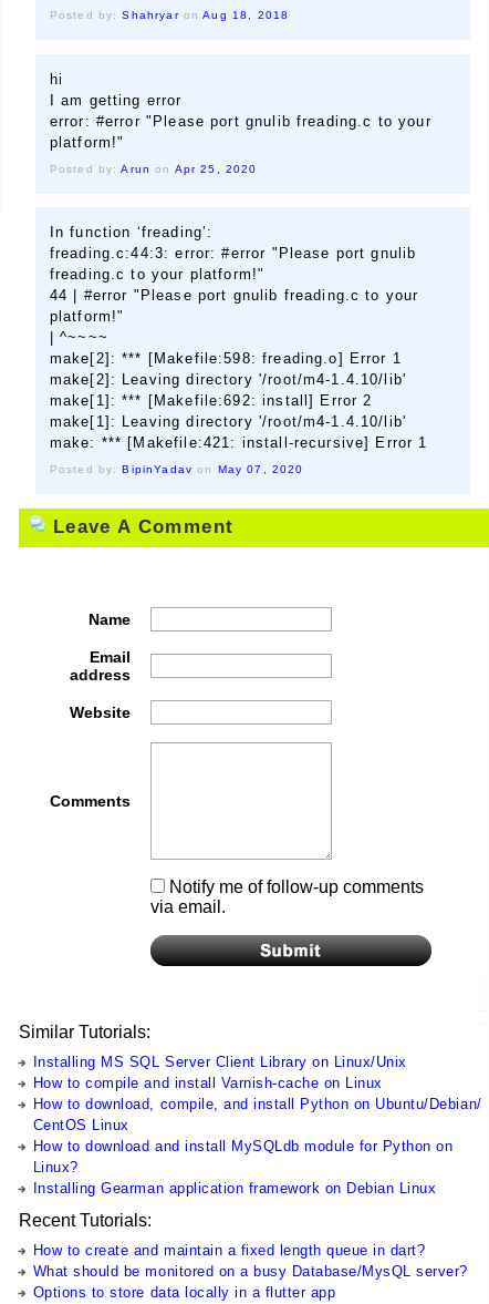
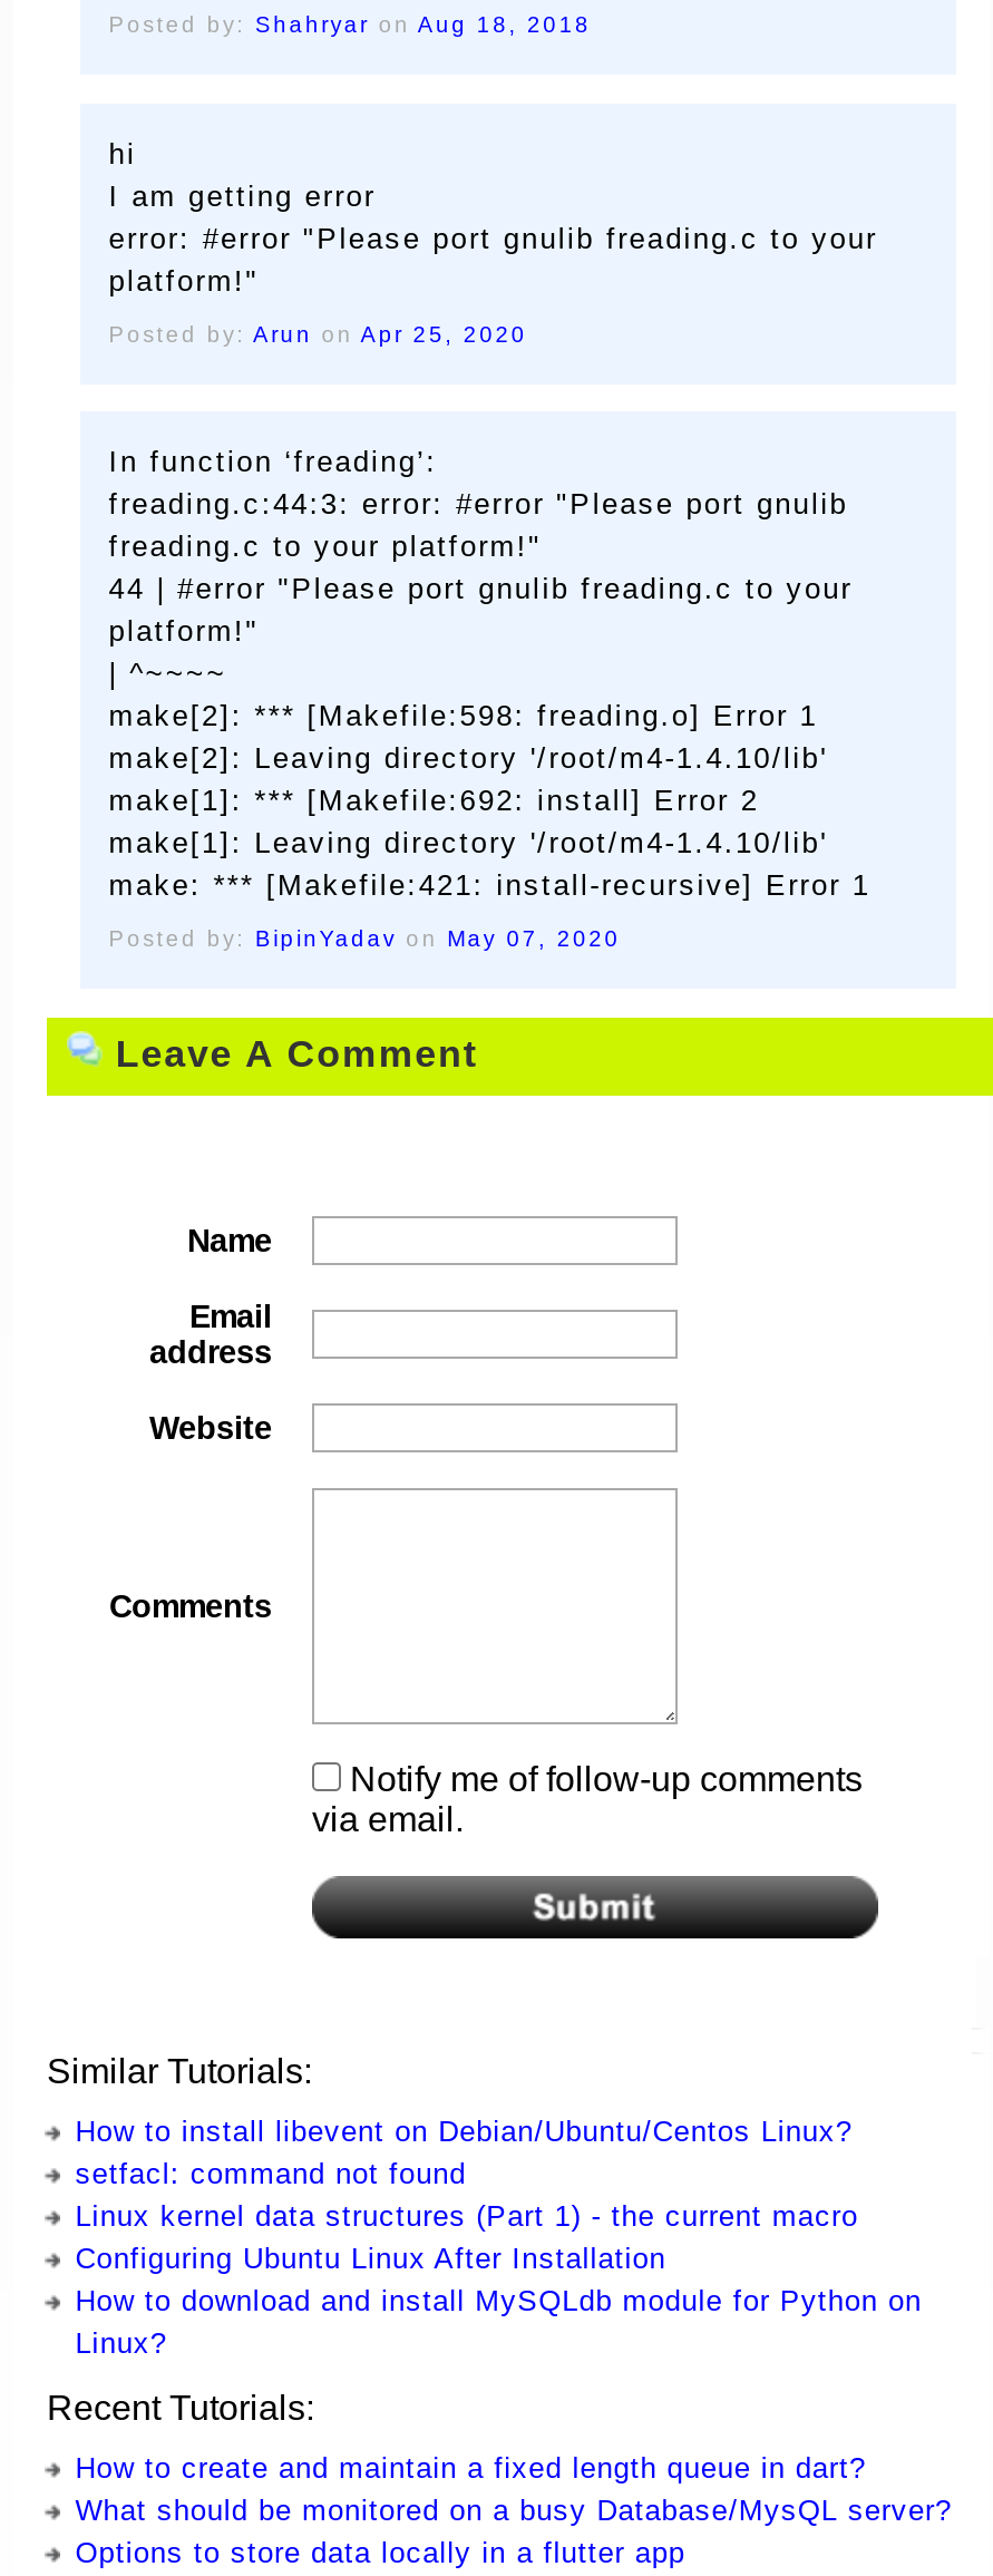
[33,1054,482,1133] Installing MS SQL Server Client Library on Linux/Unix | How to compile and install Varnish-cache on Linux | How to download, compile, and install Python on Ubuntu/Debian/ | CentOS Linux -> [75,2115,858,2275] How to install libevent on Debian/Ubuntu/Centos Linux? | setfacl: command not found | Linux kernel data structures (Part 1) - the current macro | Configuring Ubuntu Linux After Installation
[33,1180,436,1197] Installing Gearman application framework on Debian Linux -> none

